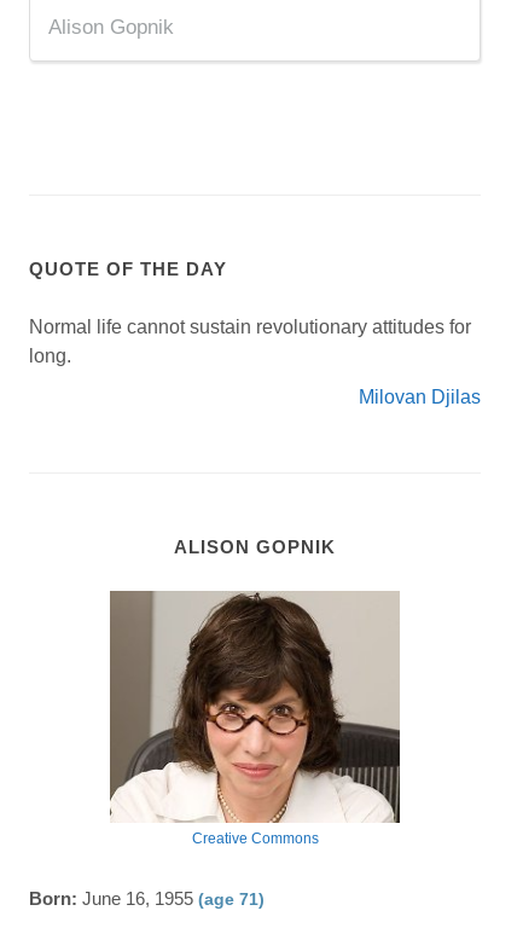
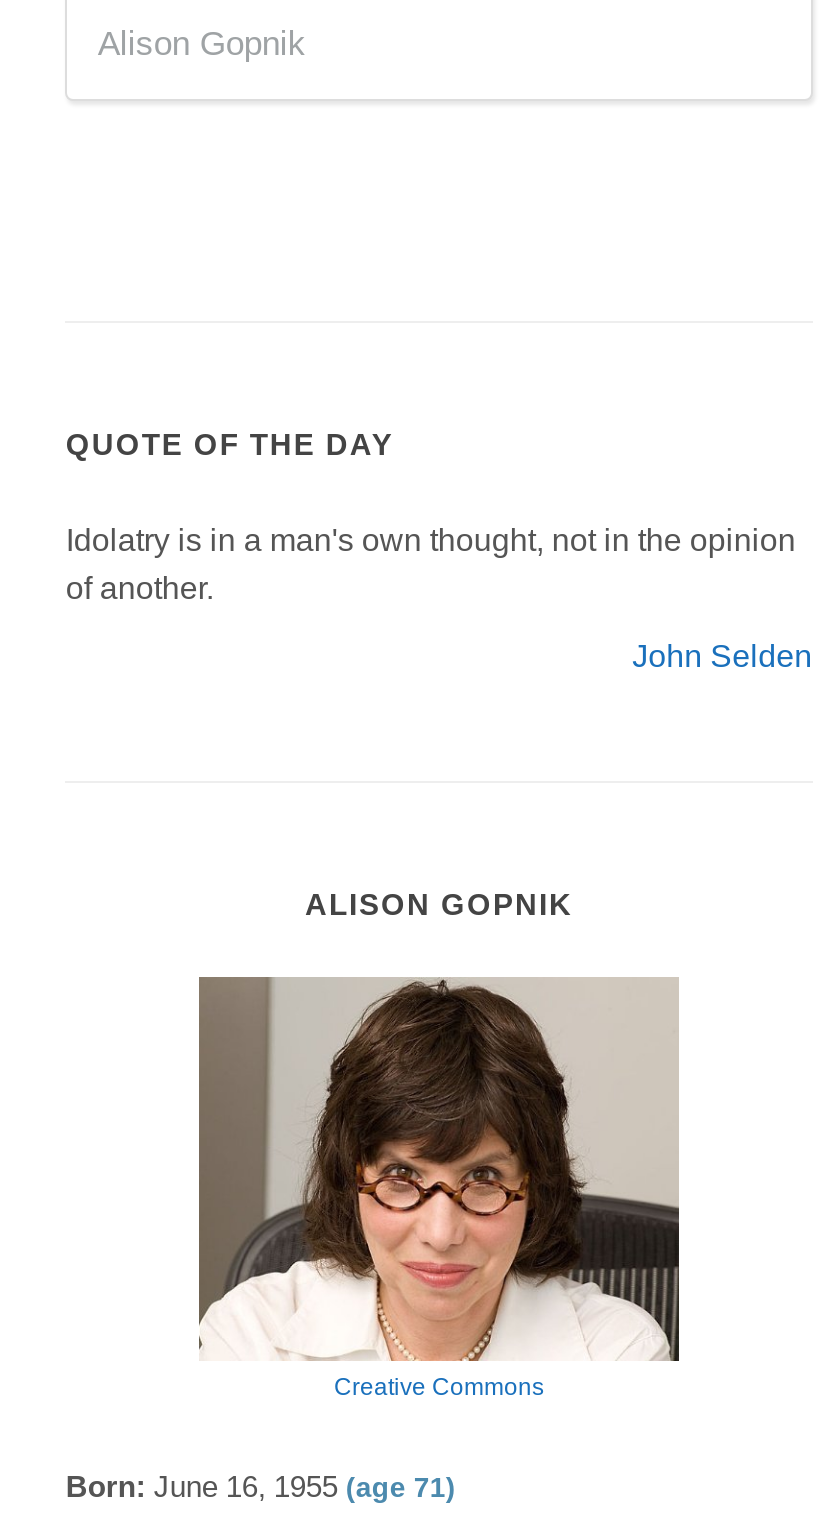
[29,317,472,366] Normal life cannot sustain revolutionary attitudes for | long. -> [66,523,796,605] Idolatry is in a man's own thought, not in the opinion | of another.
[358,387,480,407] Milovan Djilas -> [632,639,812,673] John Selden

